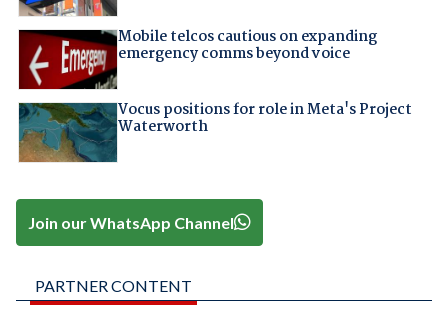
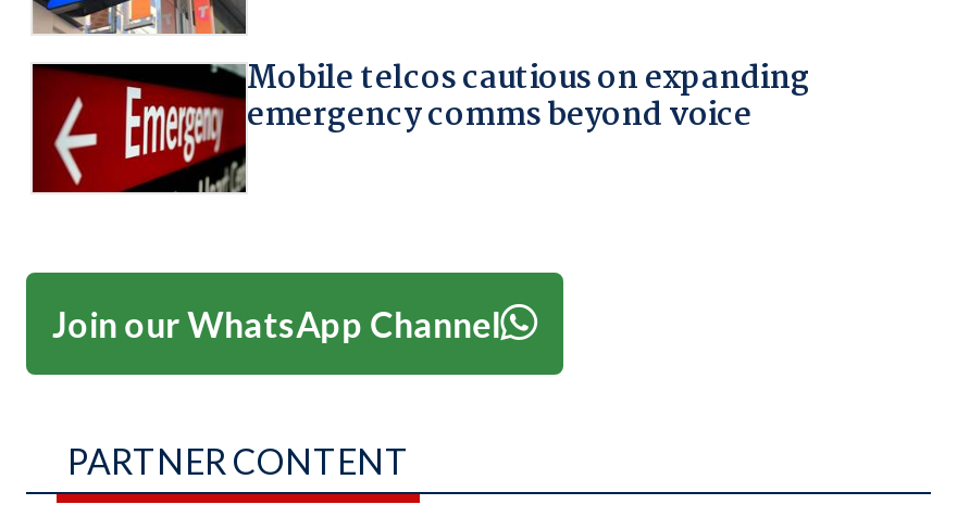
[18,98,411,163] [image] | Vocus positions for role in Meta's Project | Waterworth -> none

